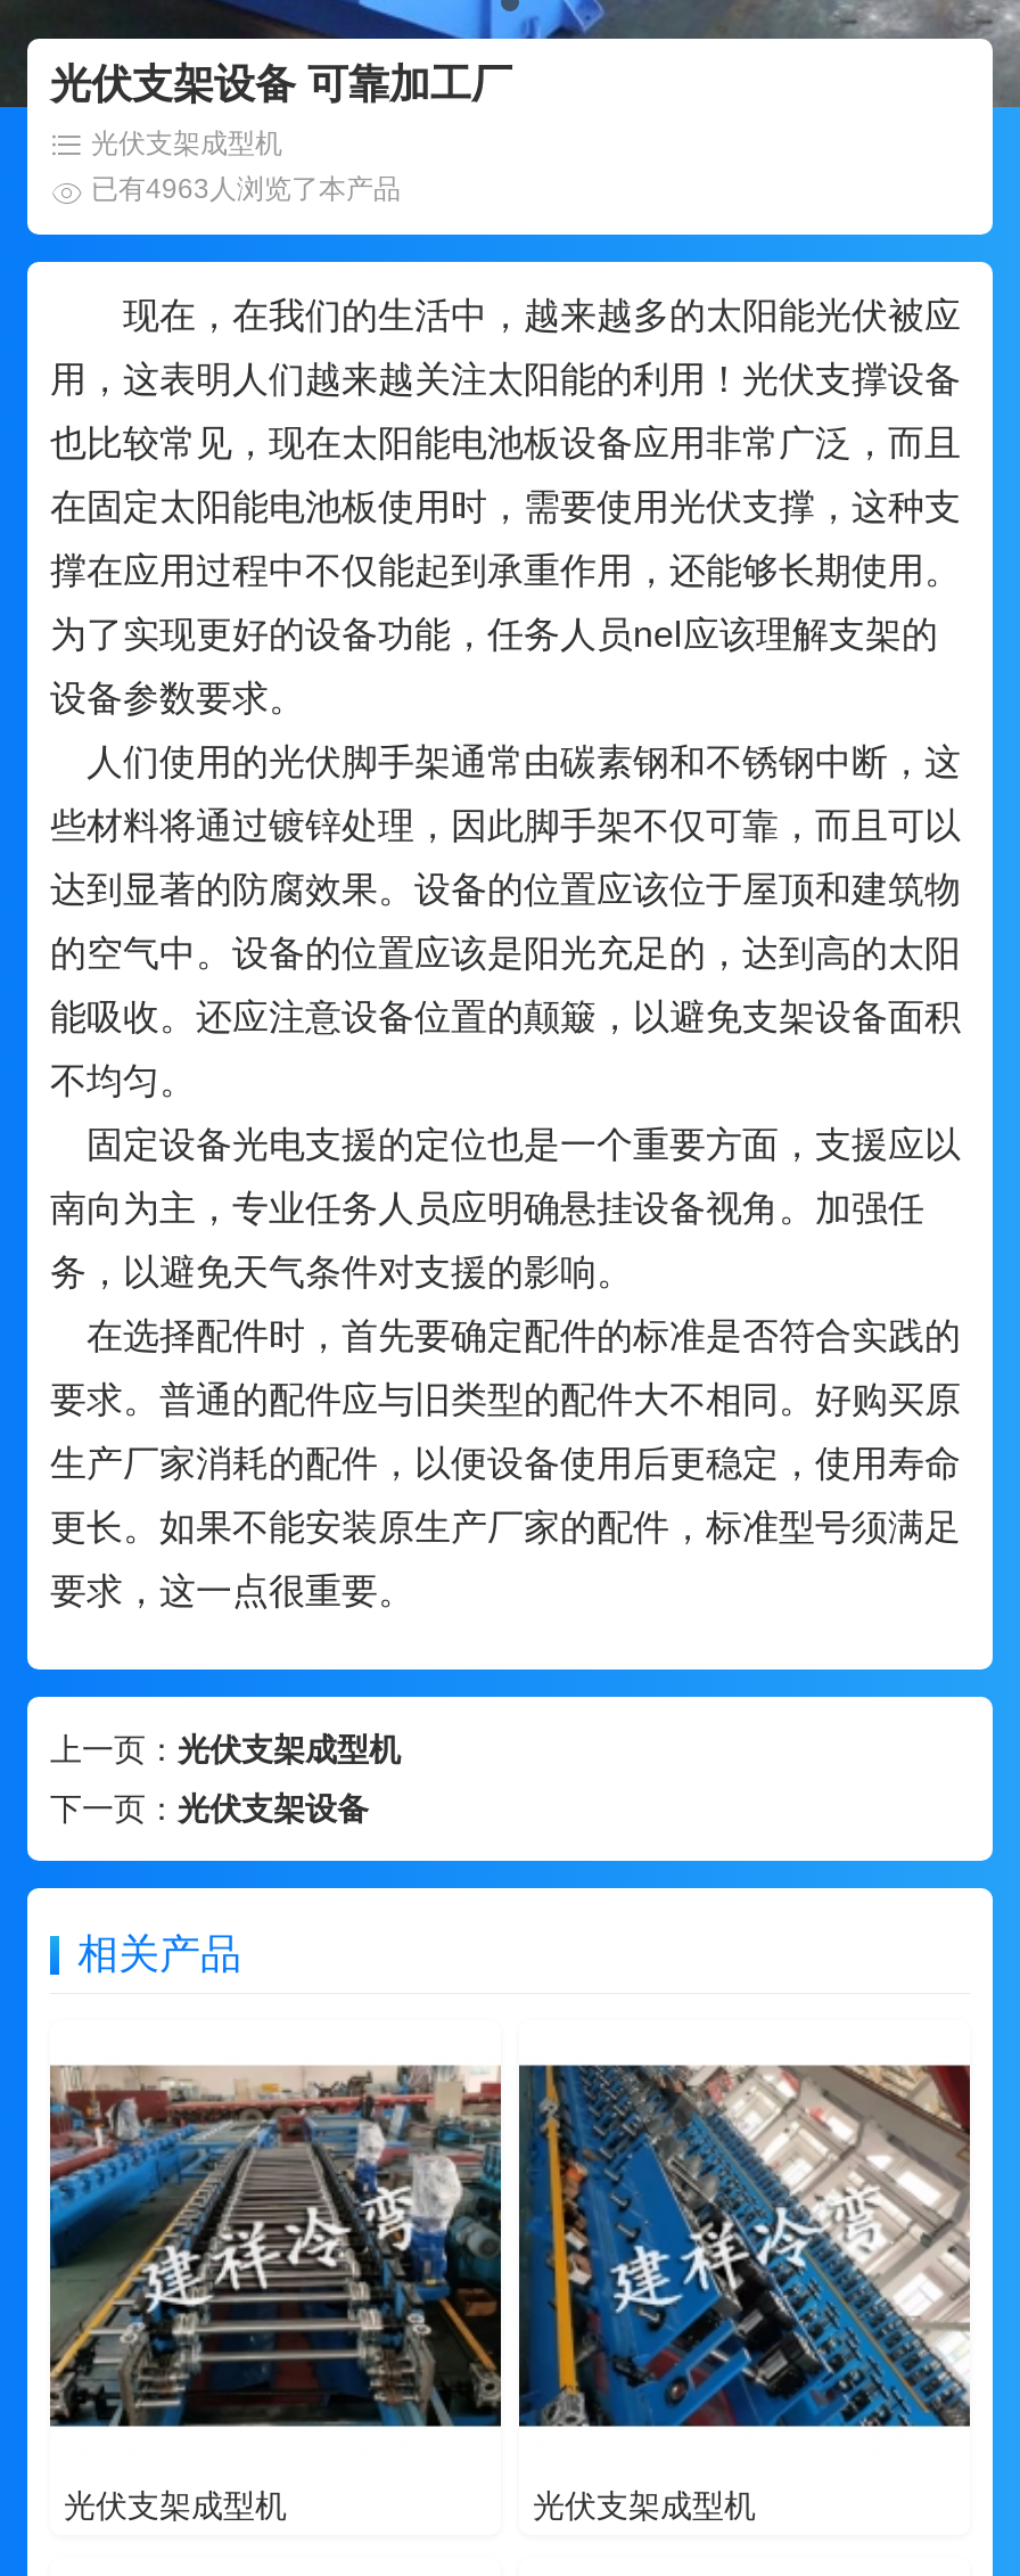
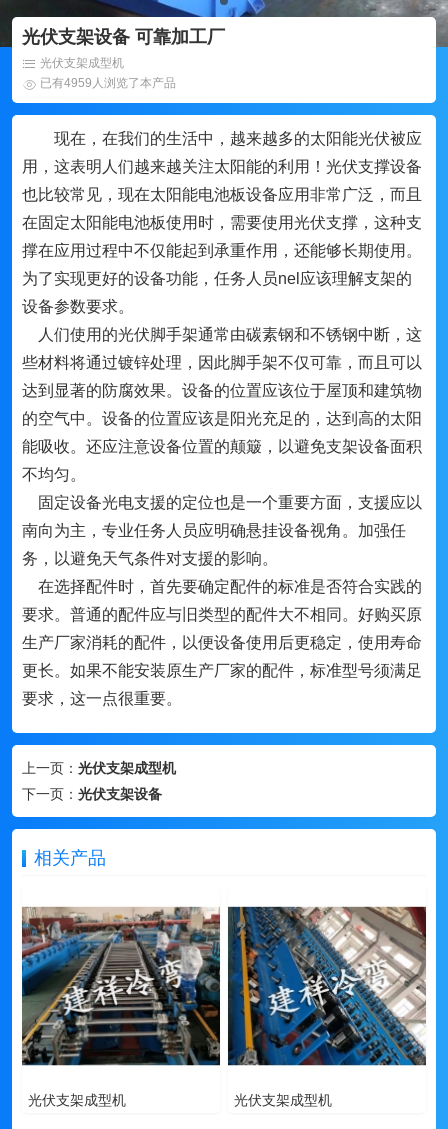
[91,174,401,206] 已有4963人浏览了本产品 -> [40,76,176,90] 已有4959人浏览了本产品

